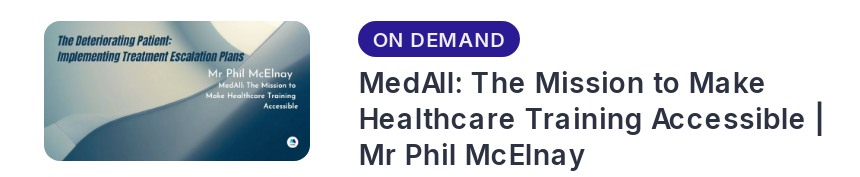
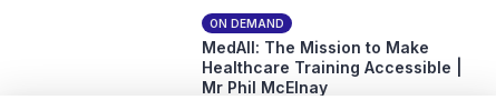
[42,19,312,163] [image] -> none

